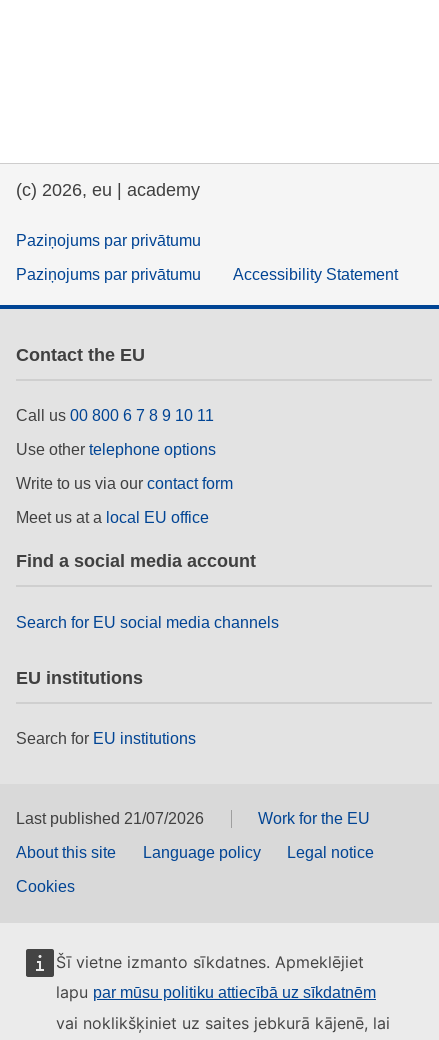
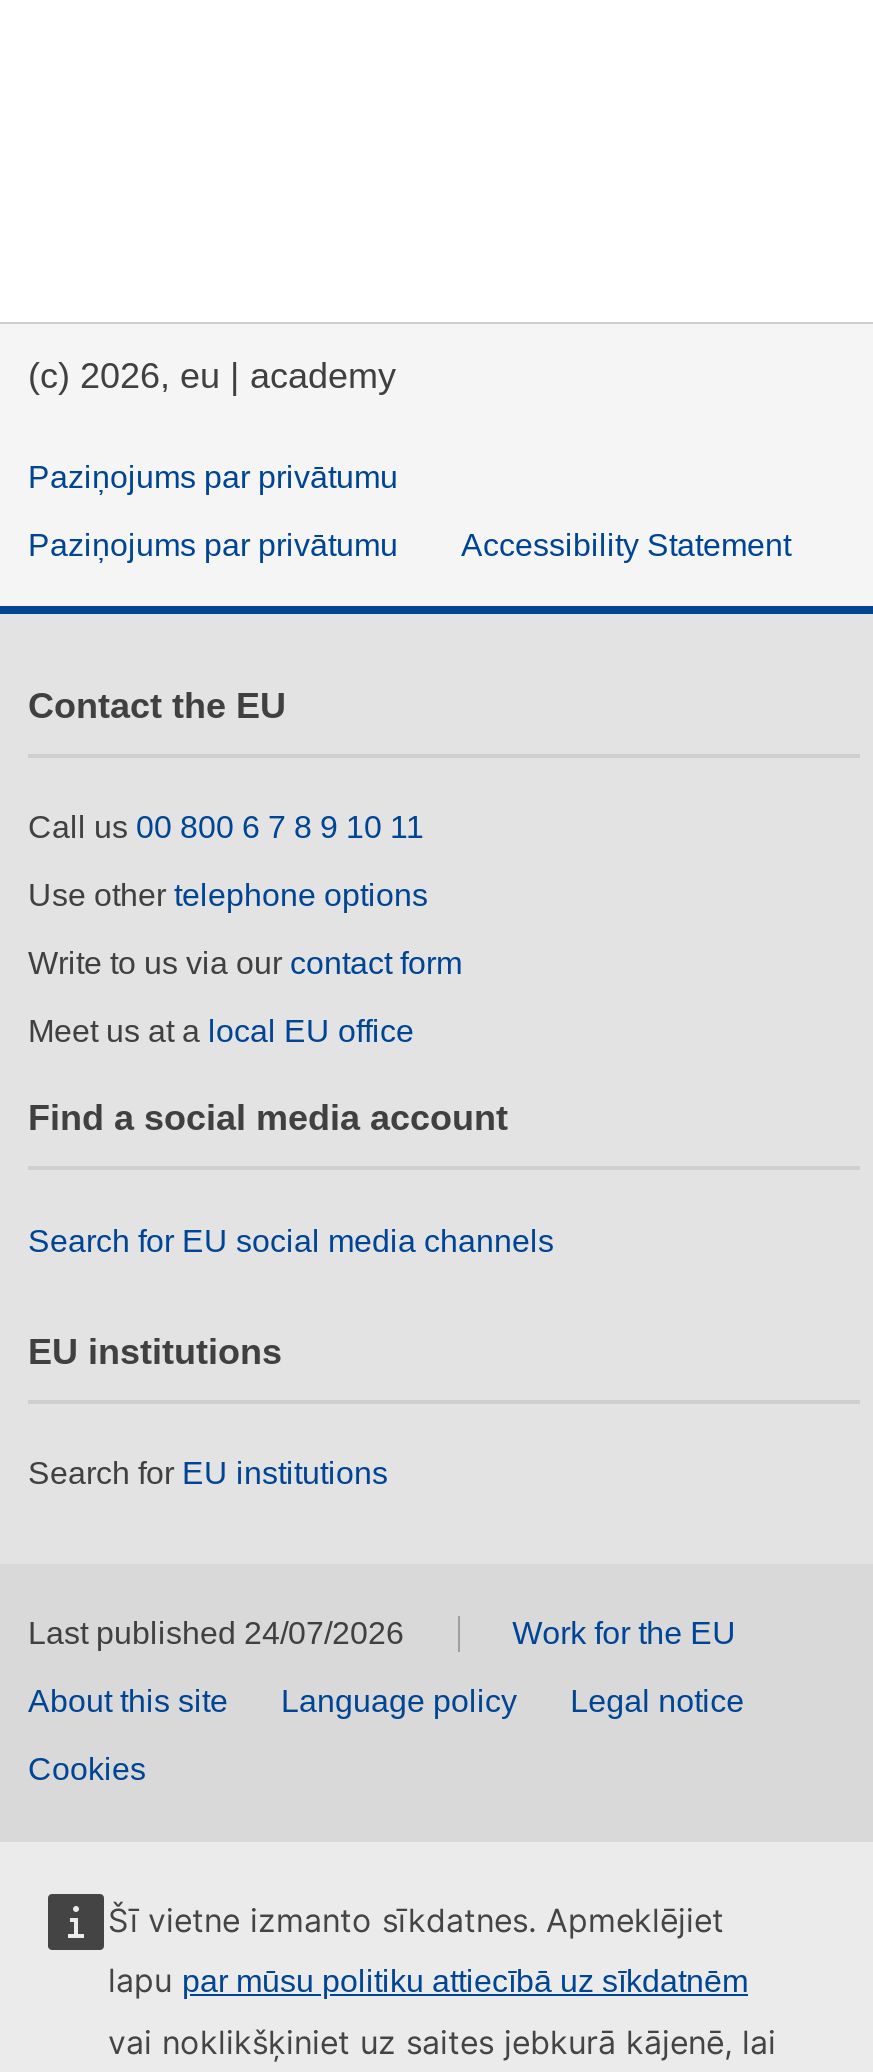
[16,810,204,827] Last published 21/07/2026 -> [28,1617,404,1651] Last published 24/07/2026

